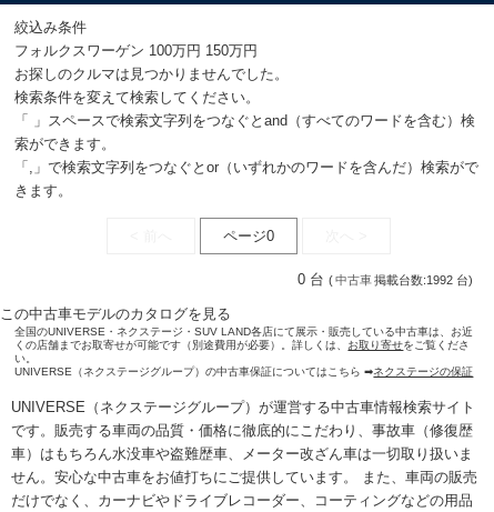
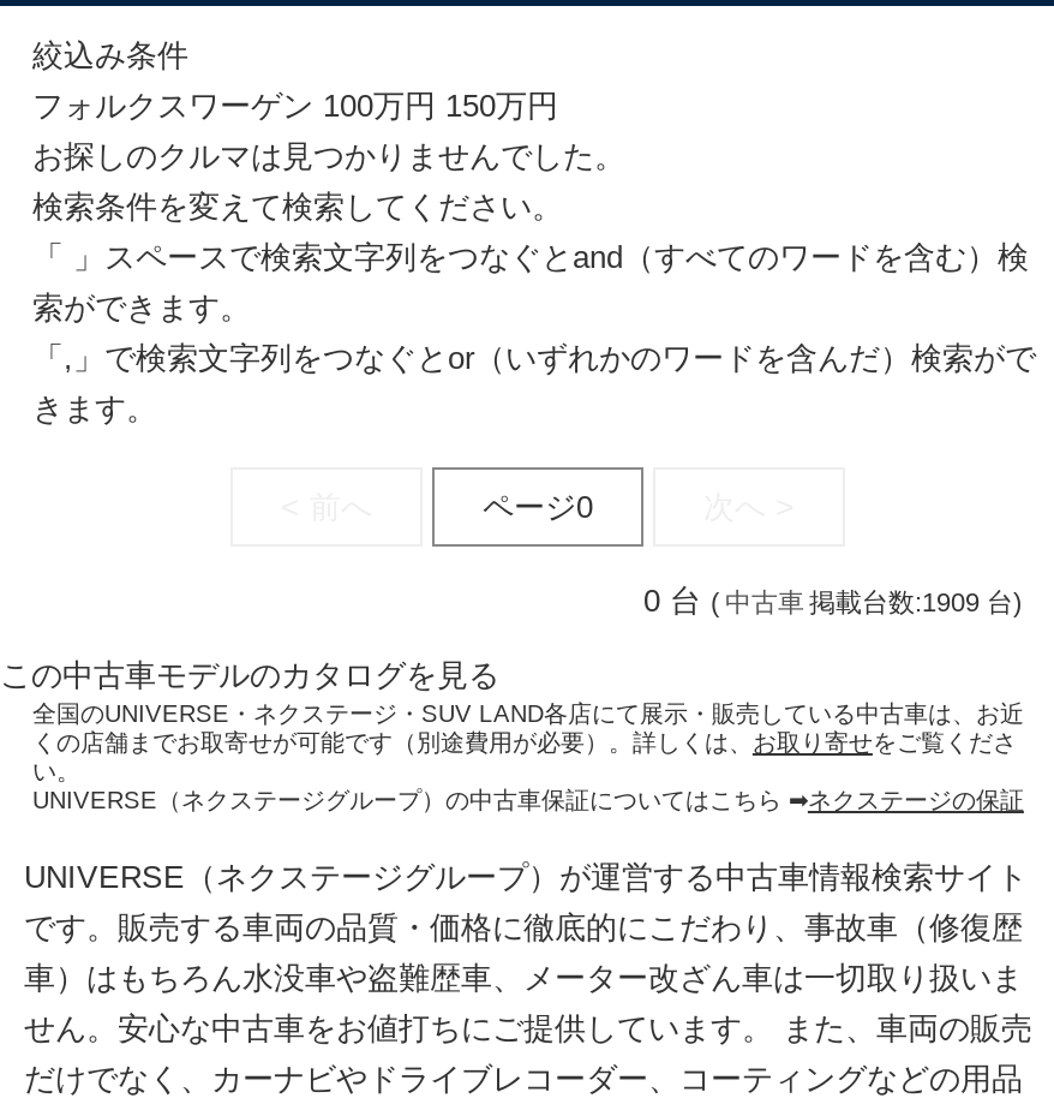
[298,271,473,288] 0 台( 中古車 掲載台数:1992 台) -> [643,583,1023,619] 0 台( 中古車 掲載台数:1909 台)

